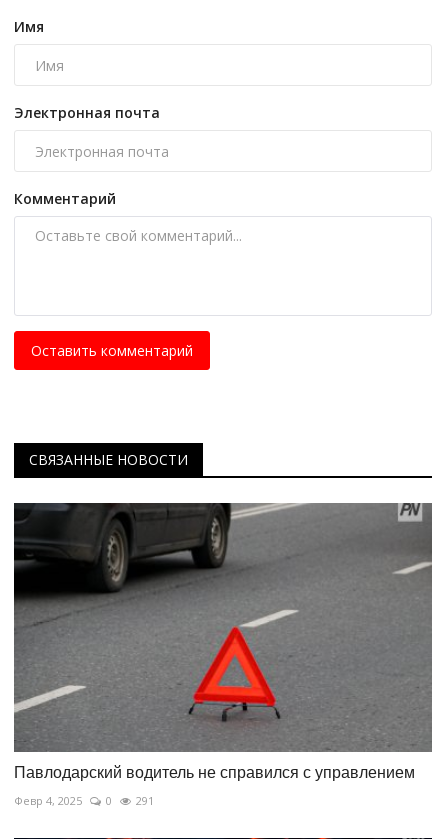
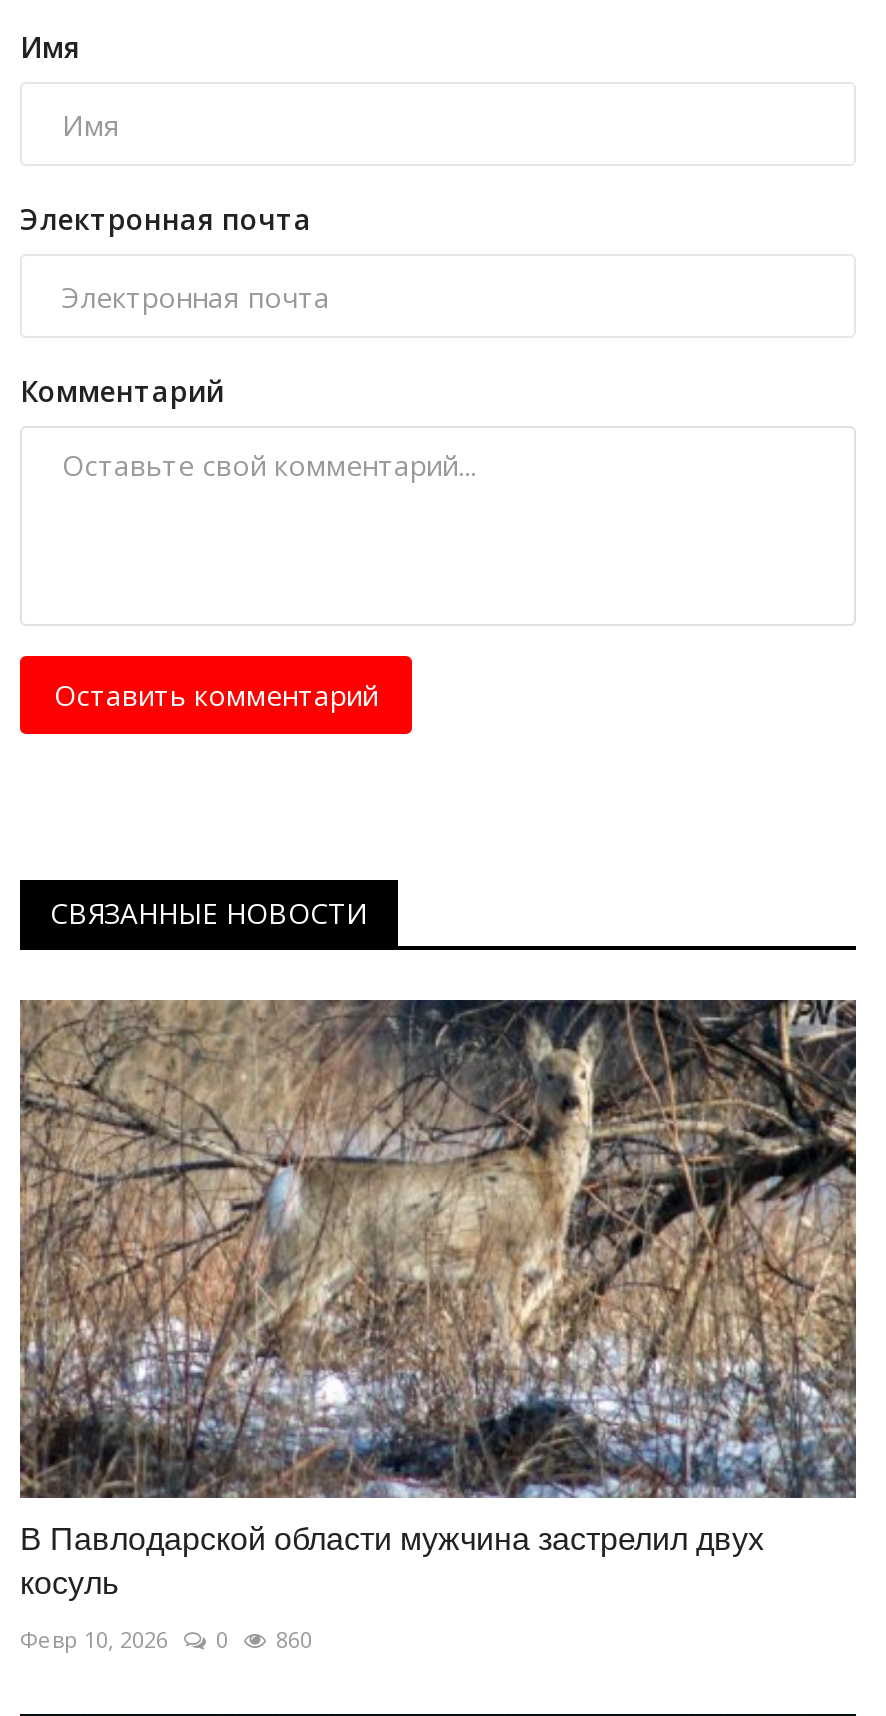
[14,502,432,781] [image] | Павлодарский водитель не справился с управлением -> [18,998,856,1600] [image] | В Павлодарской области мужчина застрелил двух | косуль
[14,793,82,808] Февр 4, 2025 -> [20,1624,168,1654] Февр 10, 2026
[136,793,154,808] 291 -> [276,1624,312,1654] 860

